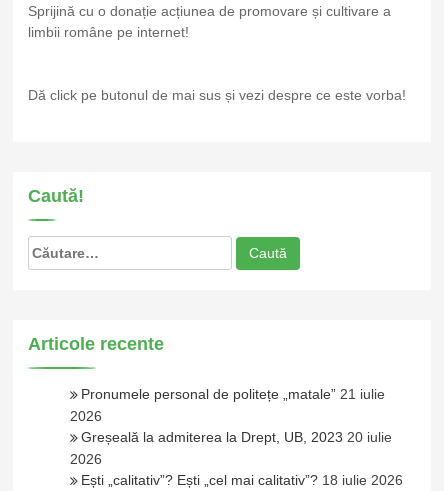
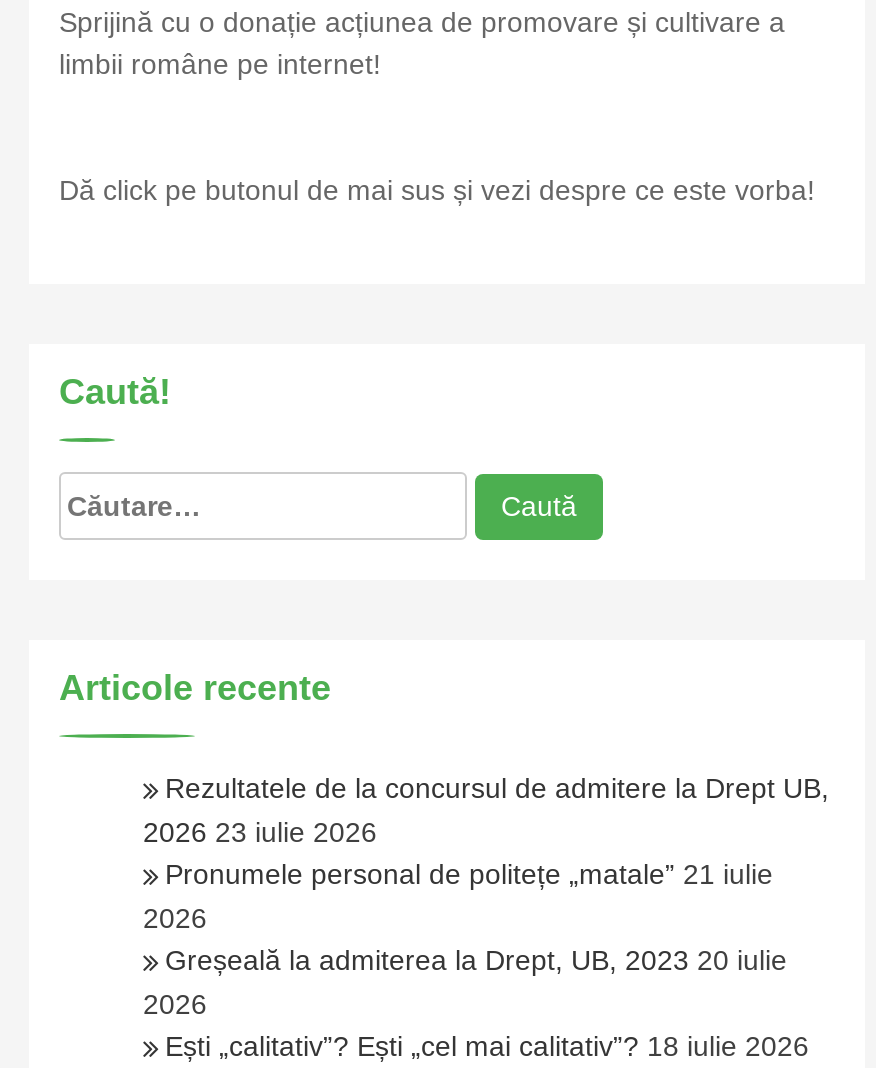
none -> [143,773,829,848] Rezultatele de la concursul de admitere la Drept UB, | 2026 23 iulie 2026

